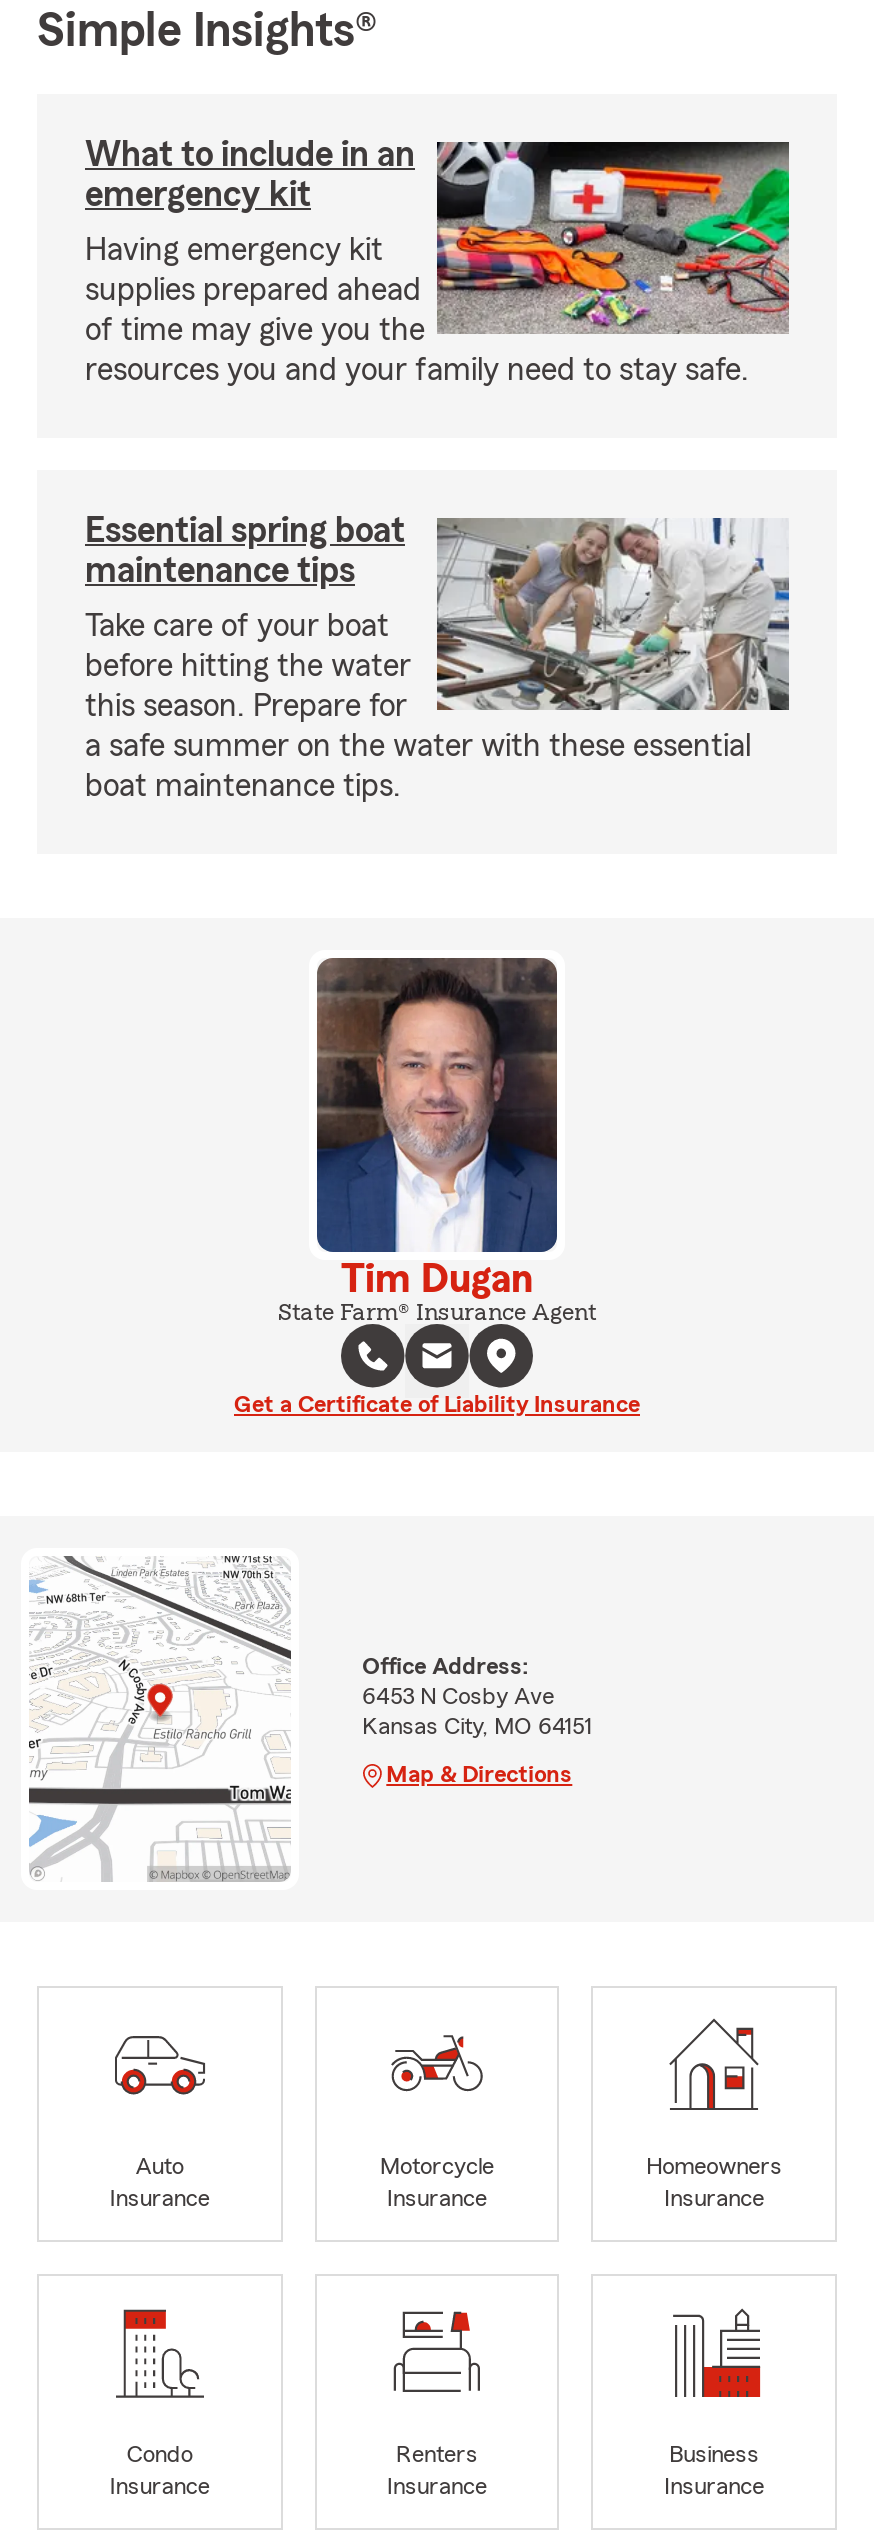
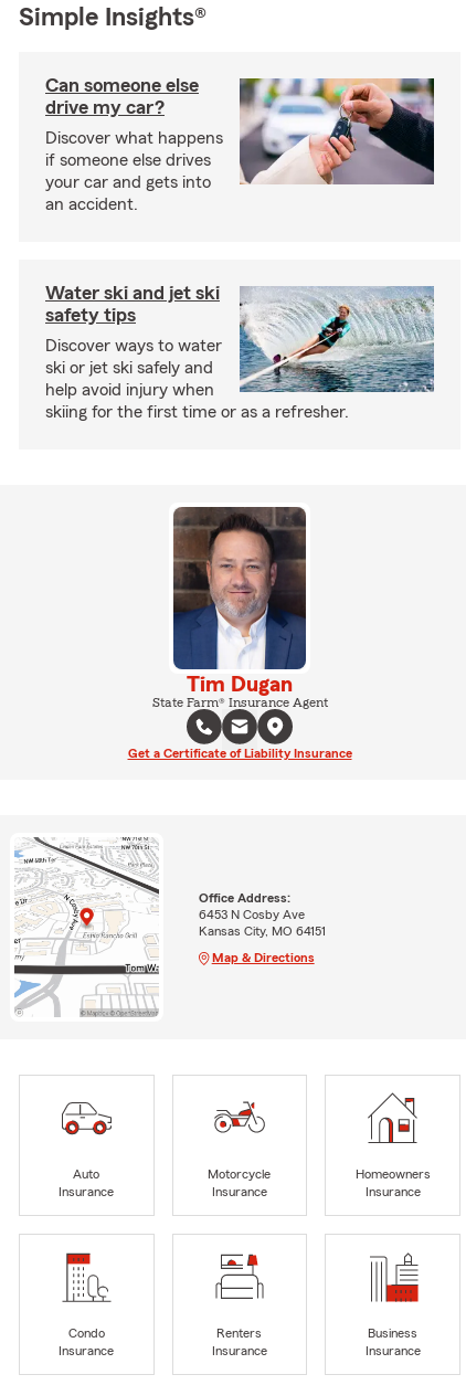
[85,136,415,212] What to include in an | emergency kit -> [45,75,199,117] Can someone else | drive my car?
[85,140,791,386] [image] | Having emergency kit | supplies prepared ahead | of time may give you the | resources you and your family need to stay safe. -> [45,77,435,213] [image] | Discover what happens | if someone else drives | your car and gets into | an accident.
[85,512,405,588] Essential spring boat | maintenance tips -> [45,283,220,325] Water ski and jet ski | safety tips
[85,518,789,802] [image] | Take care of your boat | before hitting the water | this season. Prepare for | a safe summer on the water with these essential | boat maintenance tips. -> [45,286,434,421] [image] | Discover ways to water | ski or jet ski safely and | help avoid injury when | skiing for the first time or as a refresher.

